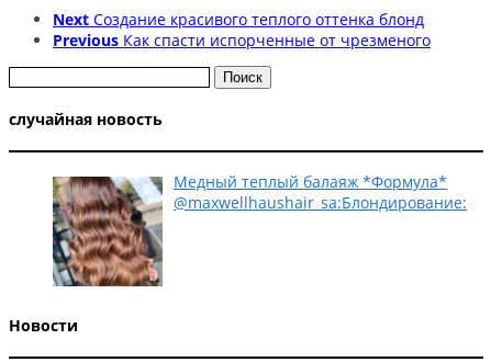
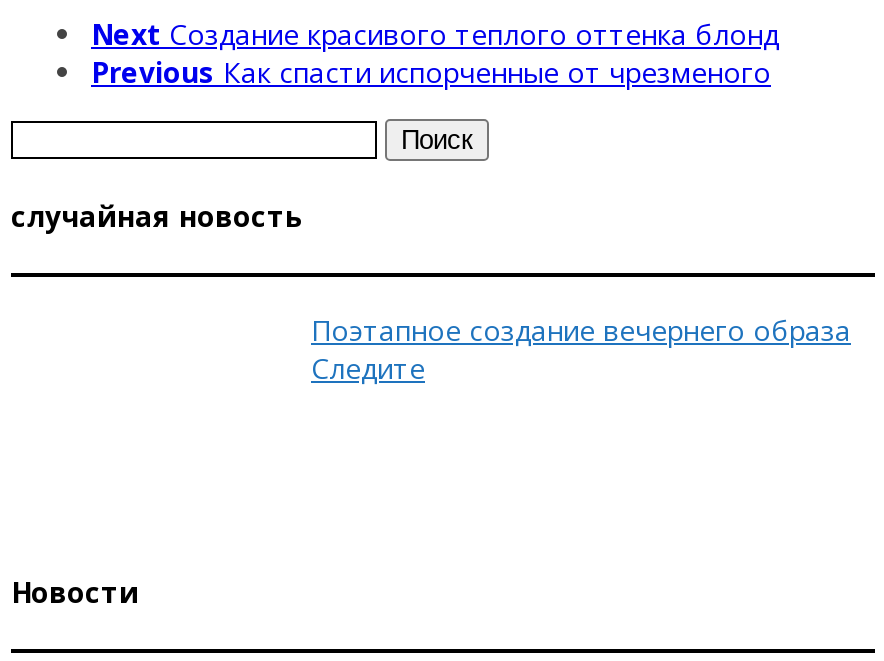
[52,176,164,287] [image] -> none
[174,171,467,212] Медный теплый балаяж *Формула* | @maxwellhaushair_sa:Блондирование: -> [311,310,851,386] Поэтапное создание вечернего образа | Следите

